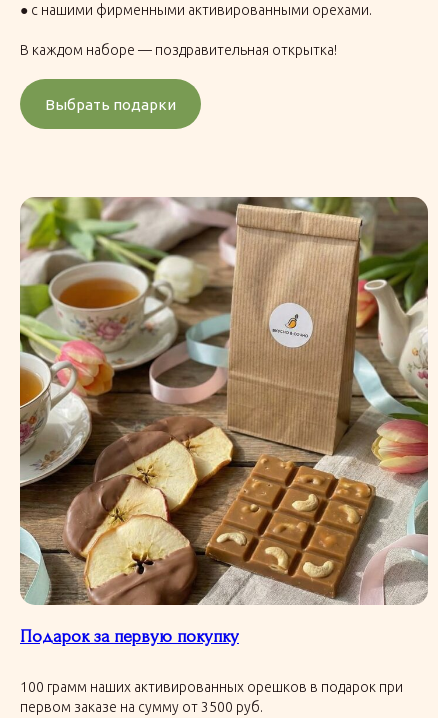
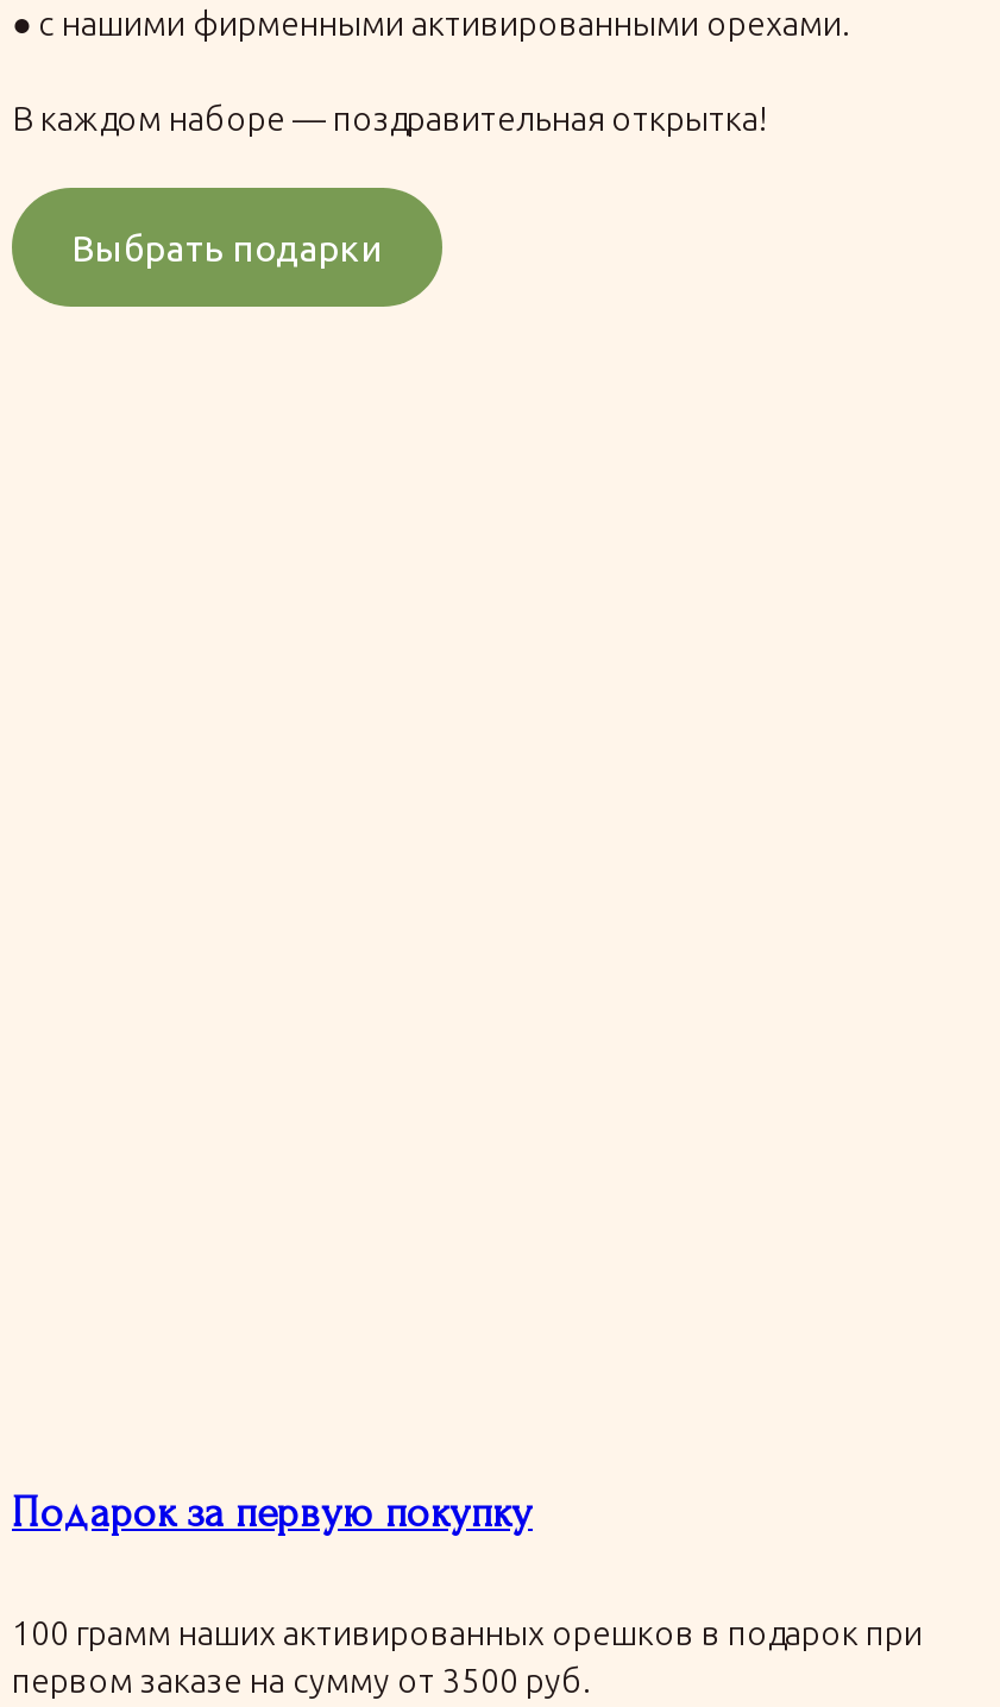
[19,196,429,606] [image] -> none

